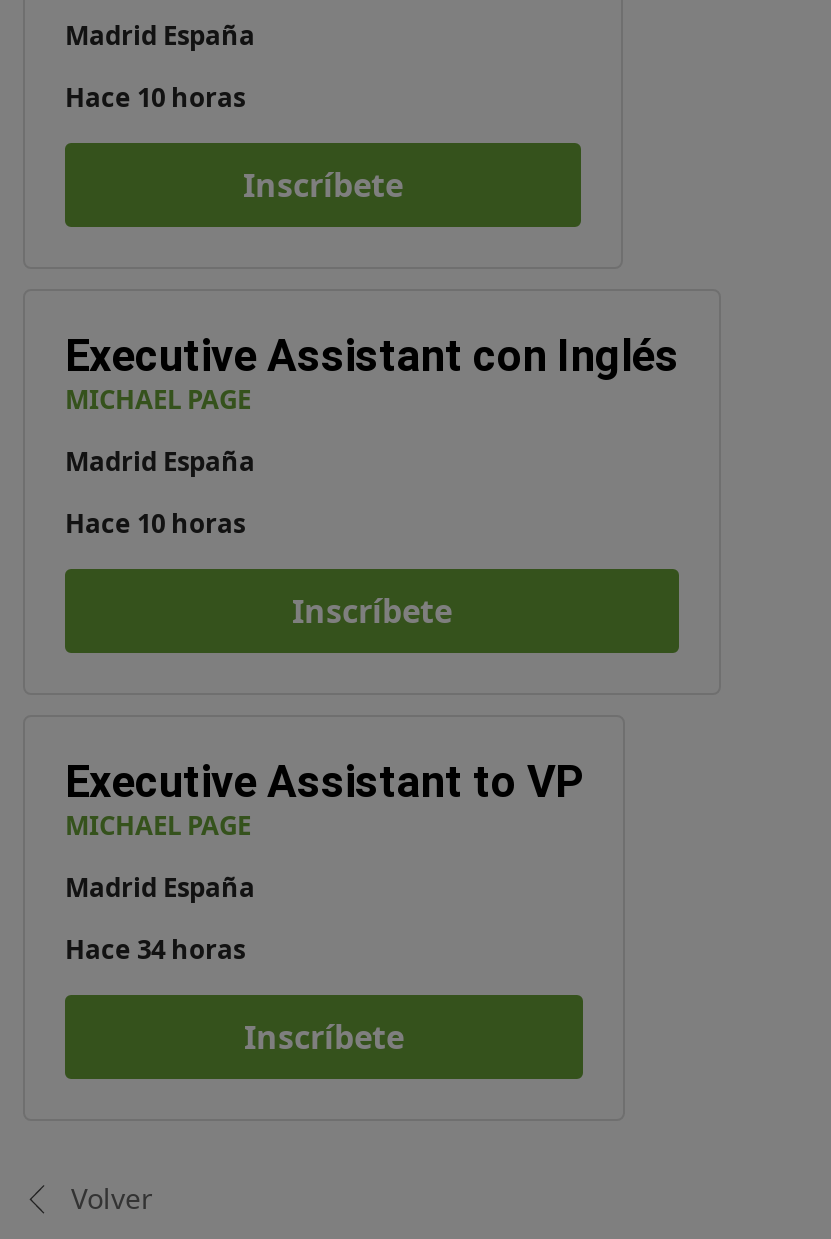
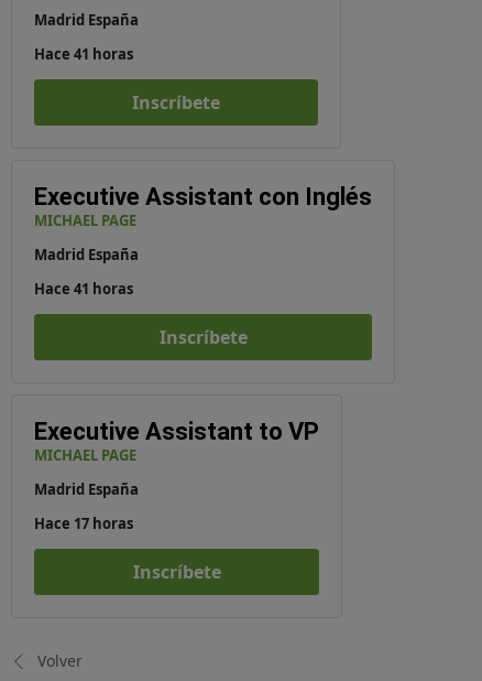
[65,79,245,115] Hace 10 horas -> [34,44,133,64] Hace 41 horas
[65,505,245,541] Hace 10 horas -> [34,279,133,299] Hace 41 horas
[65,931,245,967] Hace 34 horas -> [34,514,133,533] Hace 17 horas

